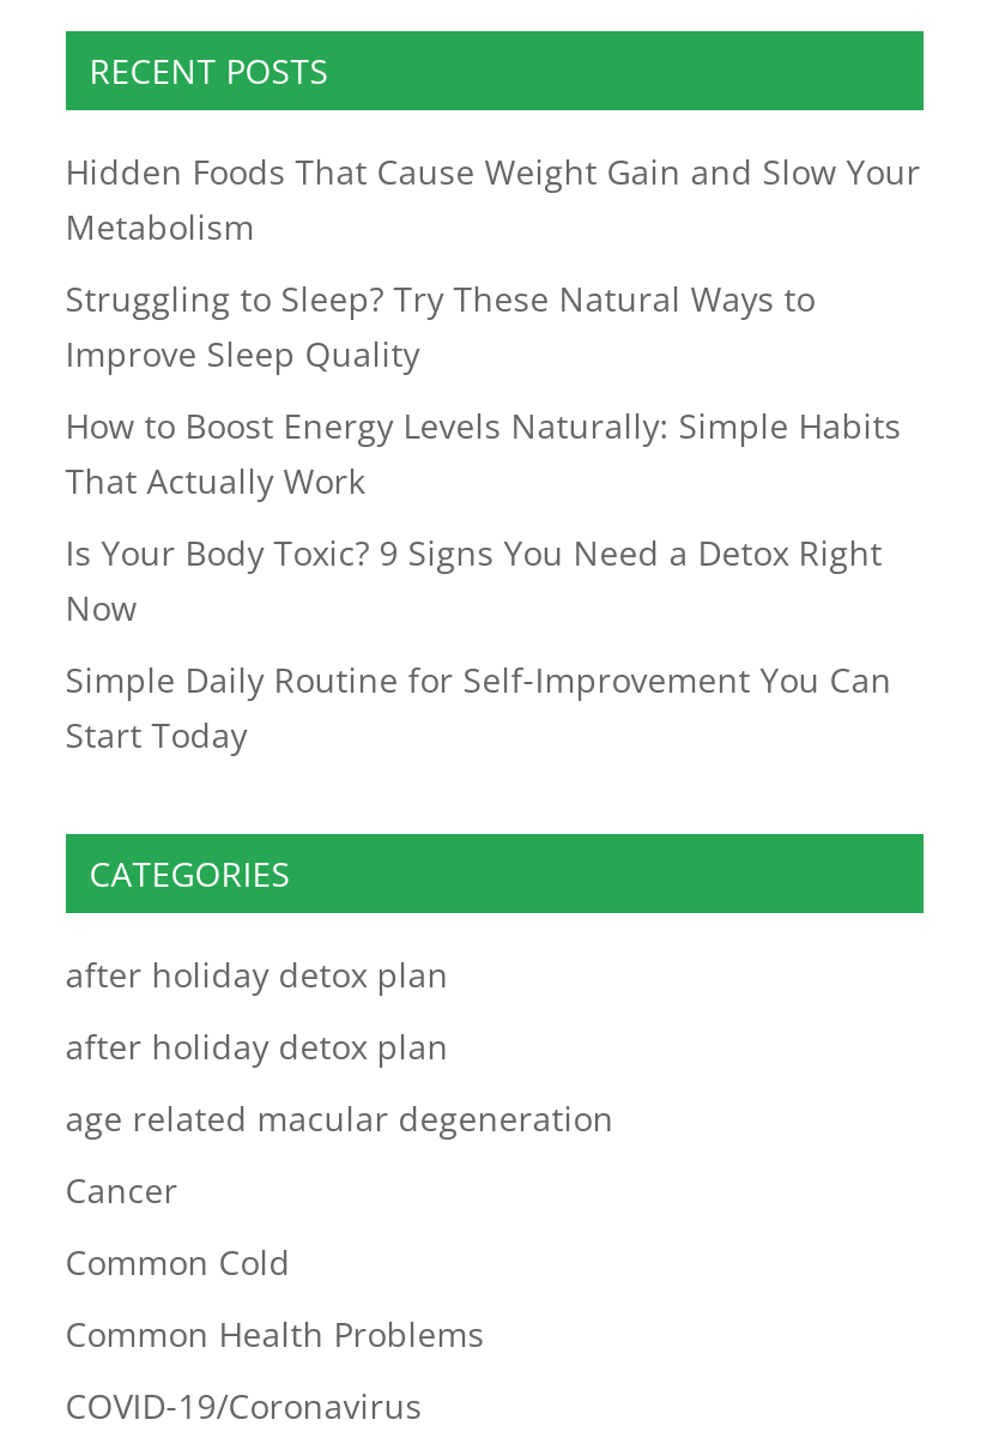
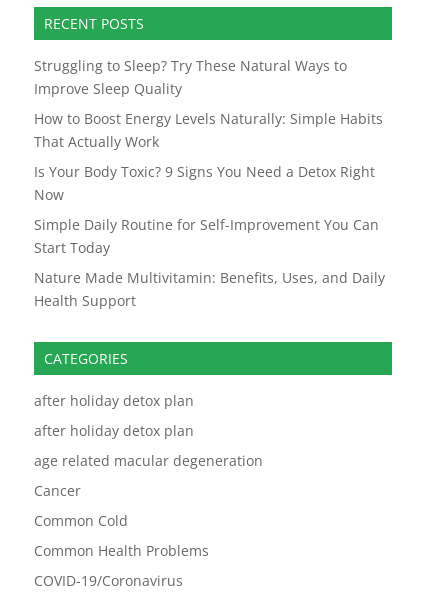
[65,149,921,249] Hidden Foods That Cause Weight Gain and Slow Your | Metabolism -> none
moved [65,276,901,758] -> [34,56,383,257]: Struggling to Sleep? Try These Natural Ways to | Improve Sleep Quality | How to Boost Energy Levels Naturally: Simple Habits | That Actually Work | Is Your Body Toxic? 9 Signs You Need a Detox Right | Now | Simple Daily Routine for Self-Improvement You Can | Start Today
none -> [34,268,385,310] Nature Made Multivitamin: Benefits, Uses, and Daily | Health Support

